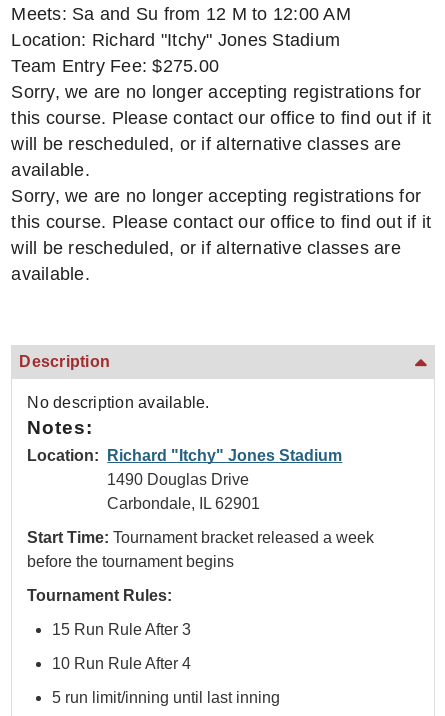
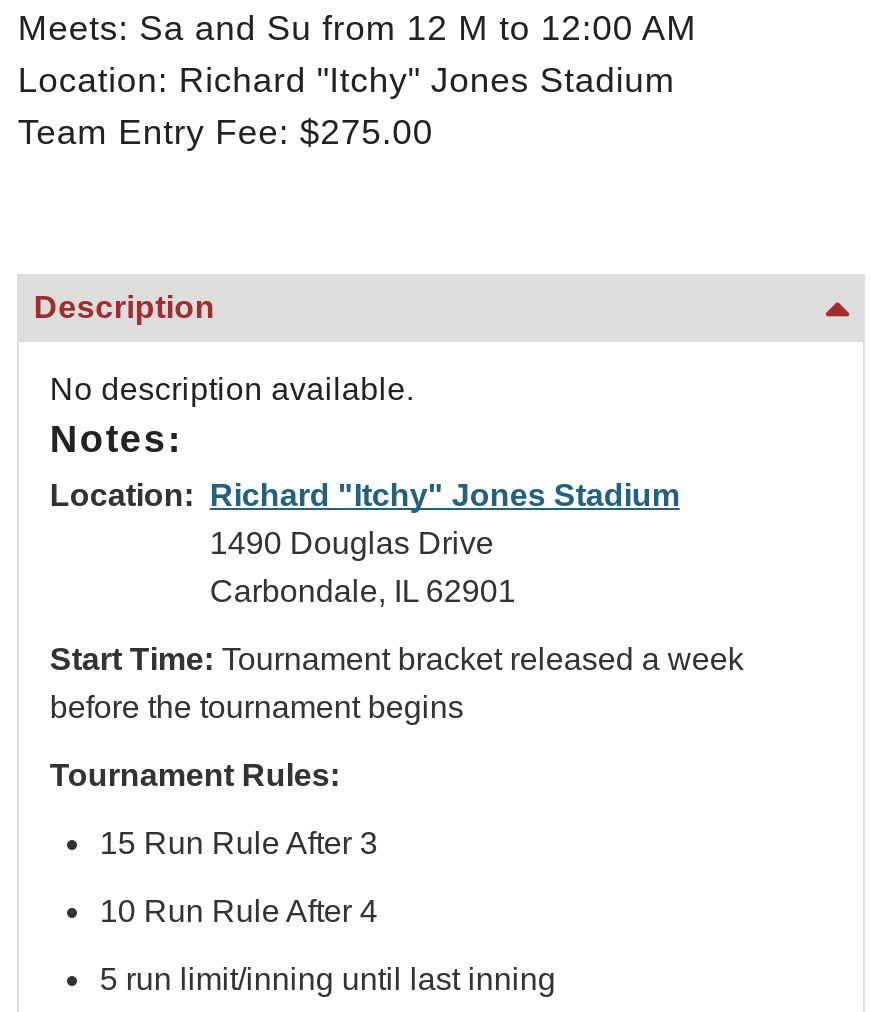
[11,82,431,284] Sorry, we are no longer accepting registrations for | this course. Please contact our office to find out if it | will be rescheduled, or if alternative classes are | available. | Sorry, we are no longer accepting registrations for | this course. Please contact our office to find out if it | will be rescheduled, or if alternative classes are | available. -> none

